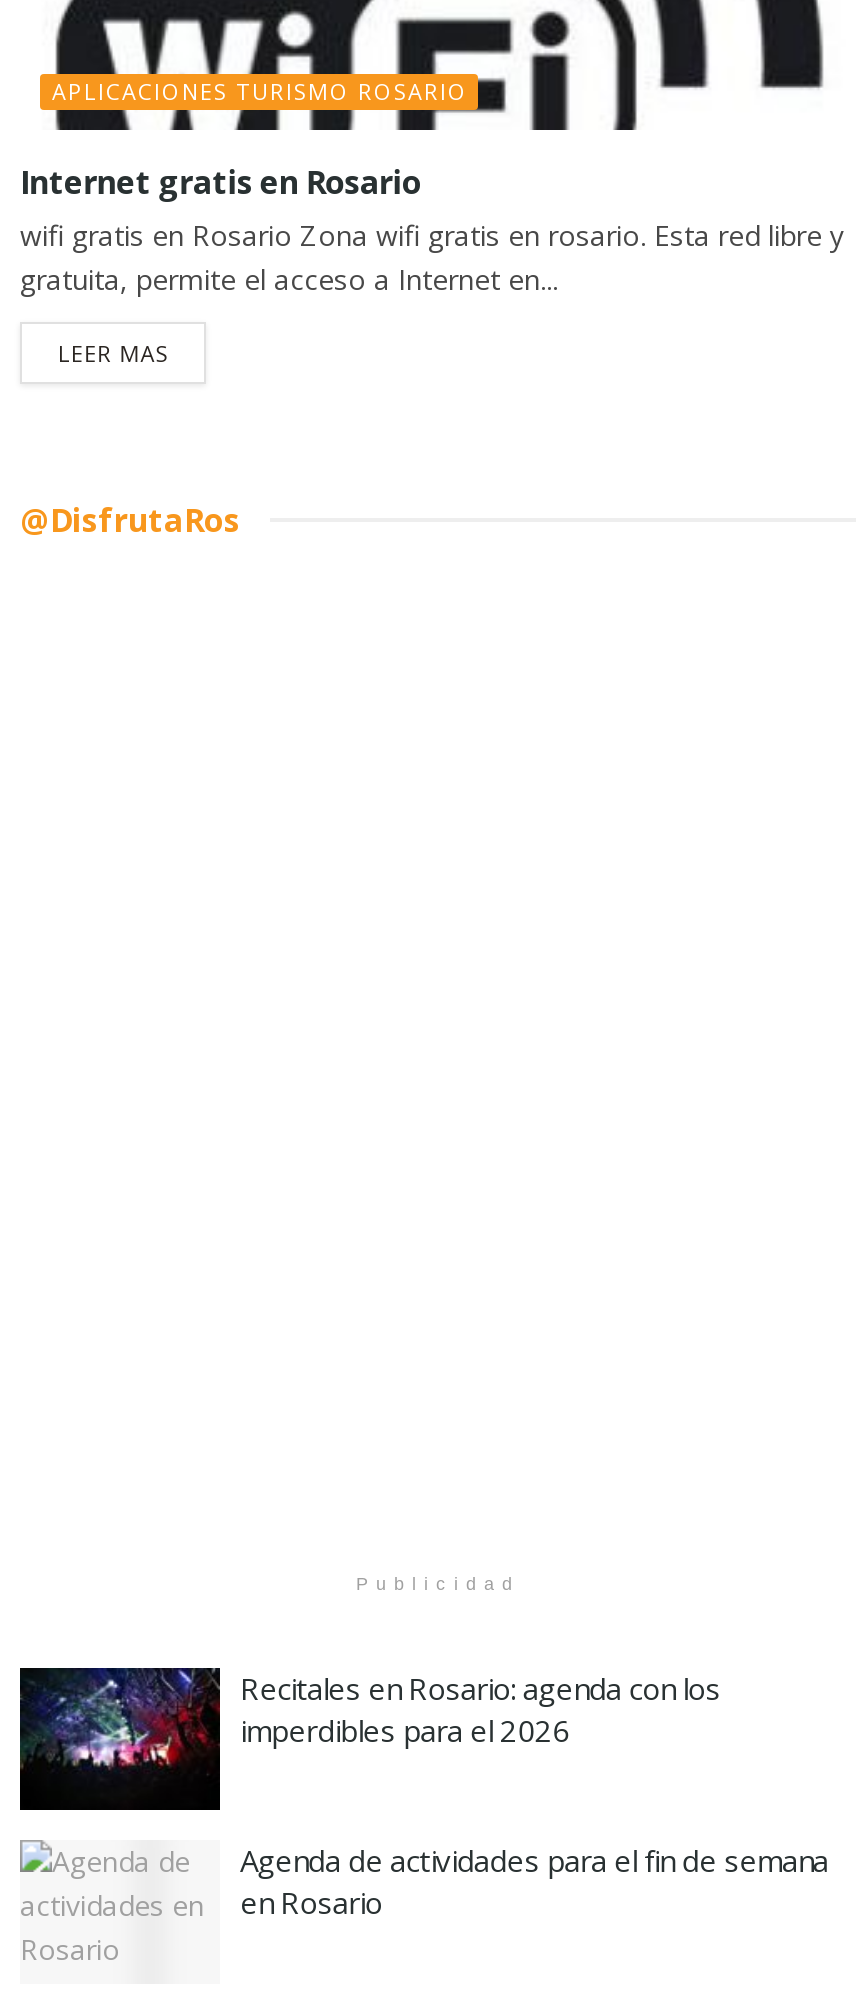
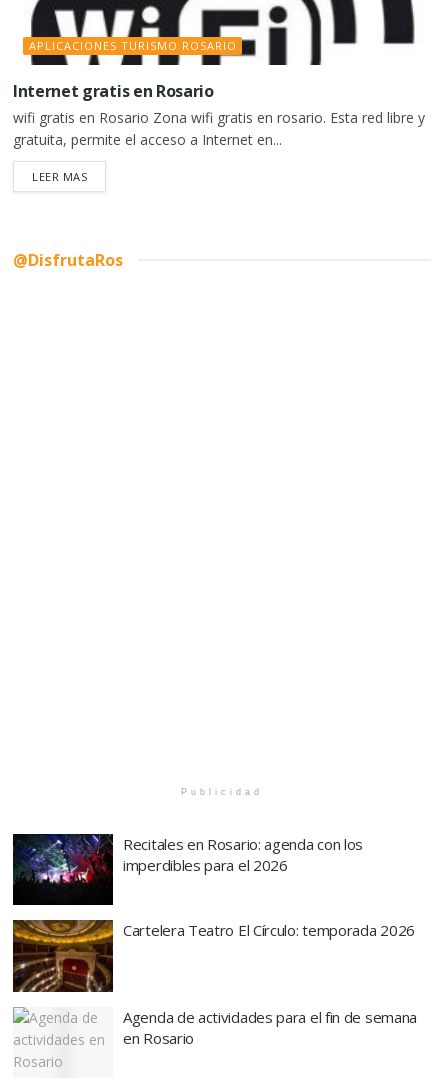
none -> [13,919,415,992] [image] | Cartelera Teatro El Círculo: temporada 2026

